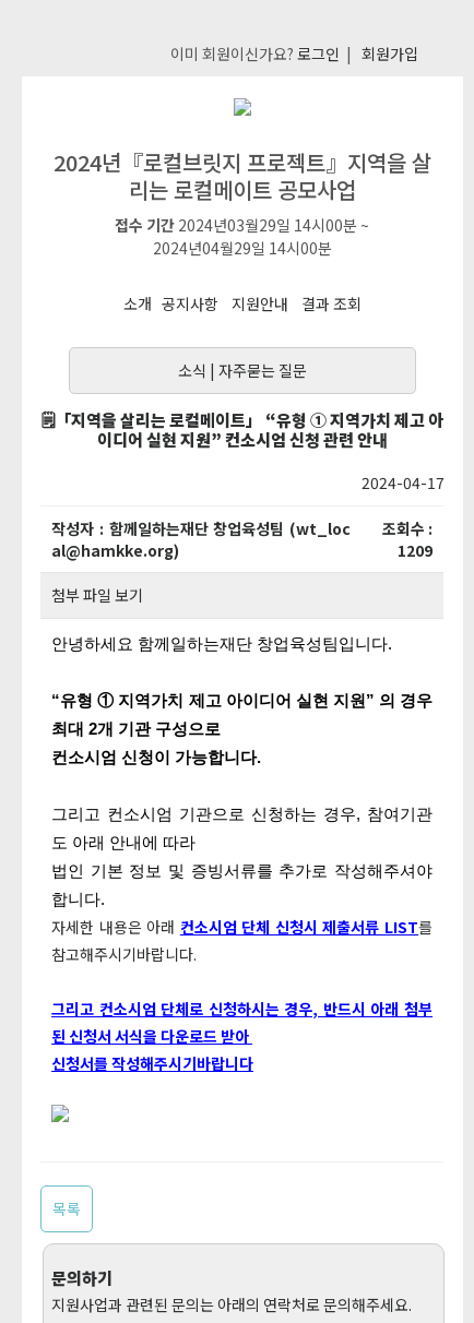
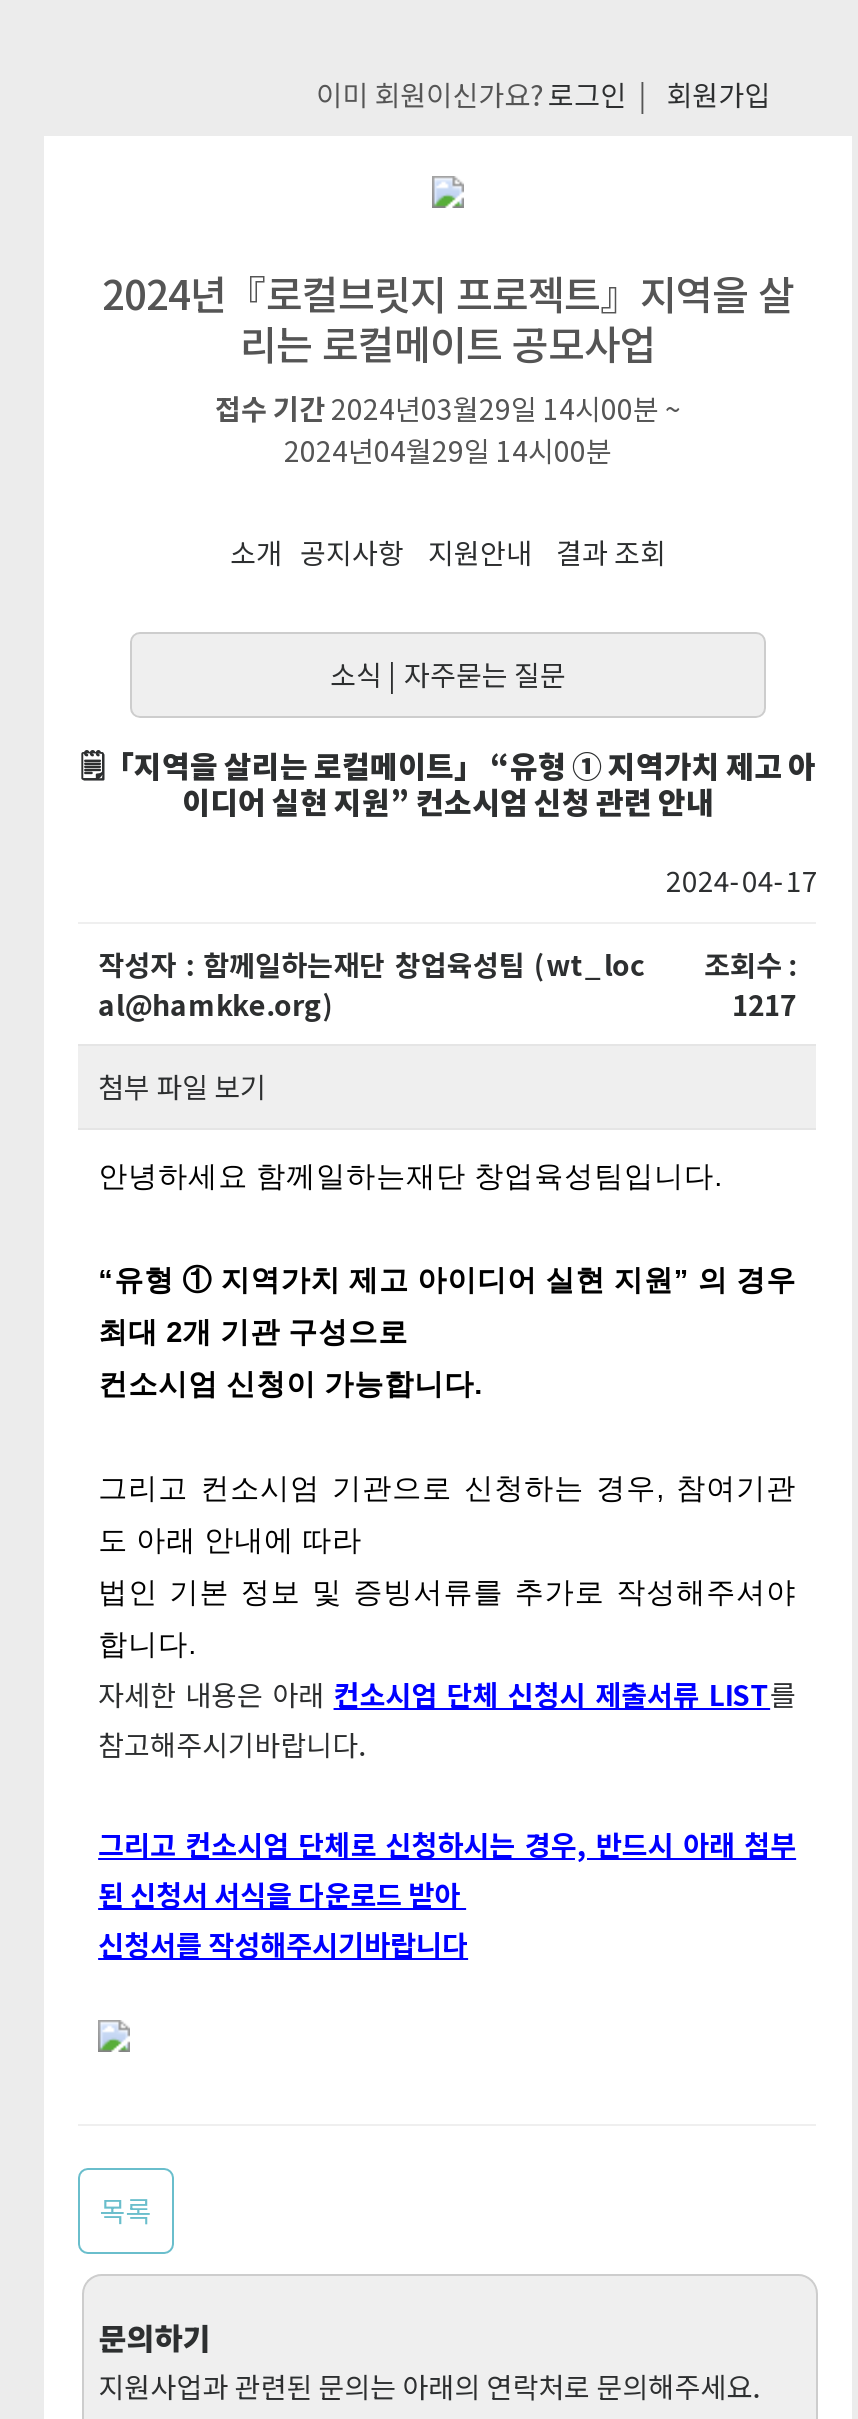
[398,539,433,561] 1209 -> [732,984,796,1024] 1217

